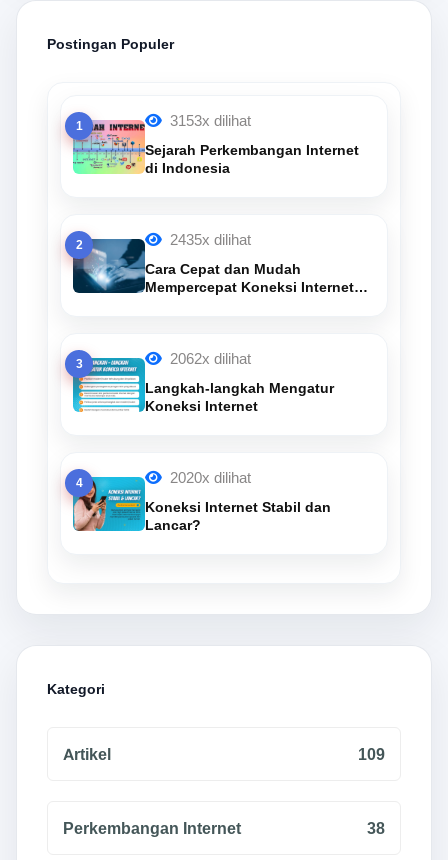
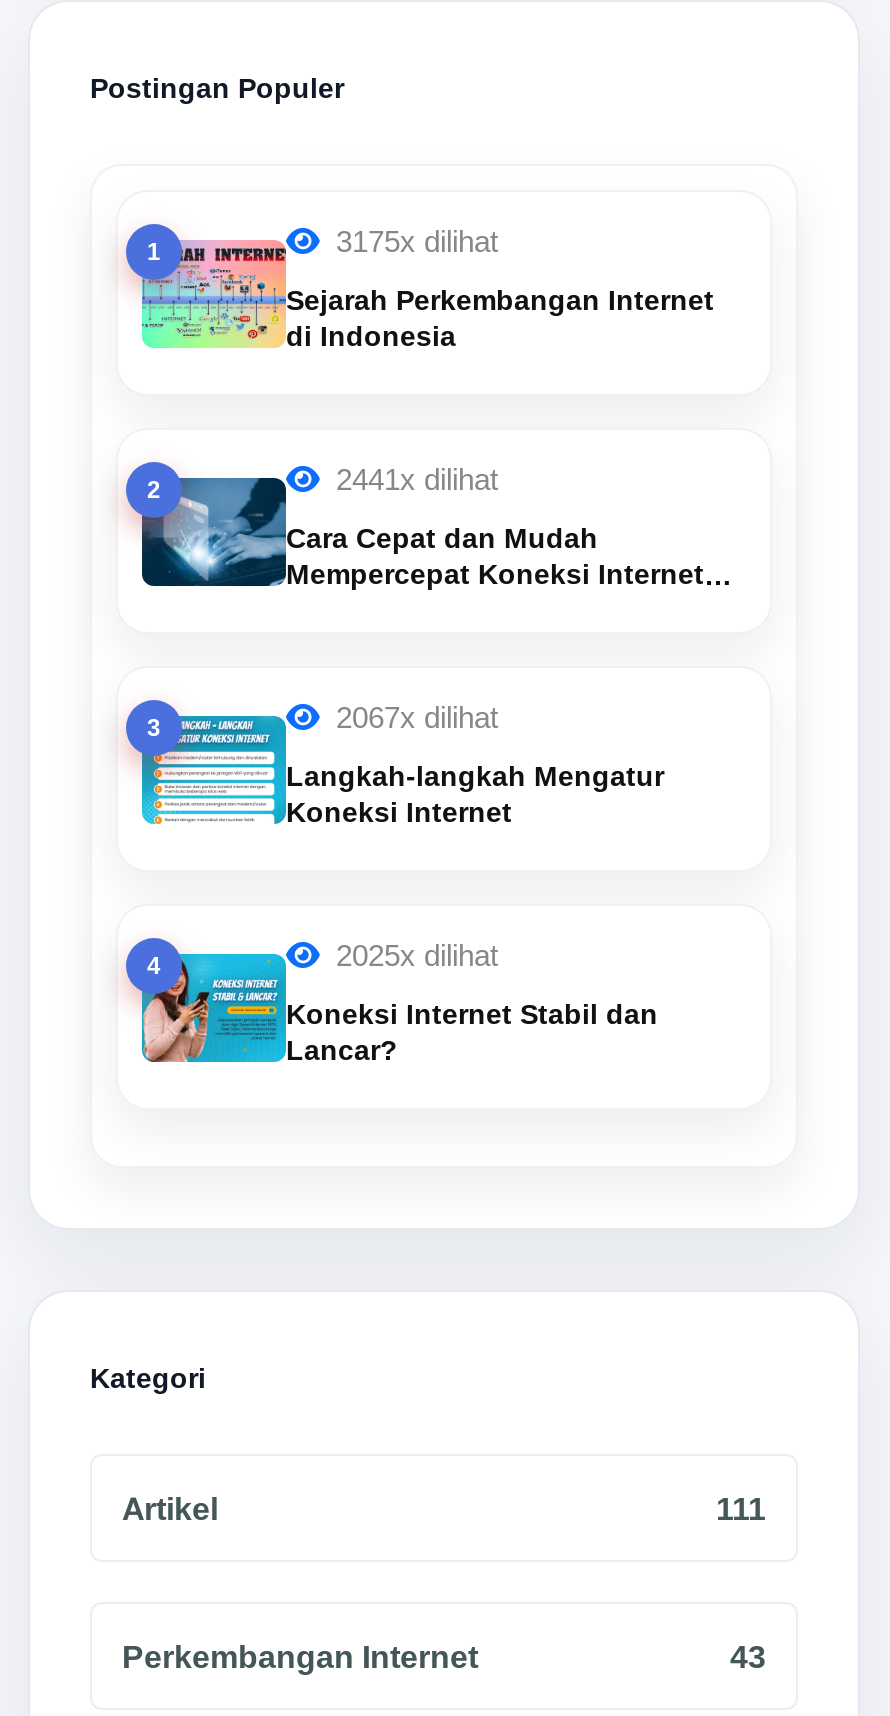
[166,111,251,131] 3153x dilihat -> [328,223,498,263] 3175x dilihat
[166,230,251,250] 2435x dilihat -> [328,461,498,501] 2441x dilihat
[166,349,251,369] 2062x dilihat -> [328,699,498,739] 2067x dilihat
[166,468,251,488] 2020x dilihat -> [328,937,498,977] 2025x dilihat
[358,744,385,765] 109 -> [716,1489,766,1531] 111
[367,818,385,839] 38 -> [730,1637,766,1679] 43

